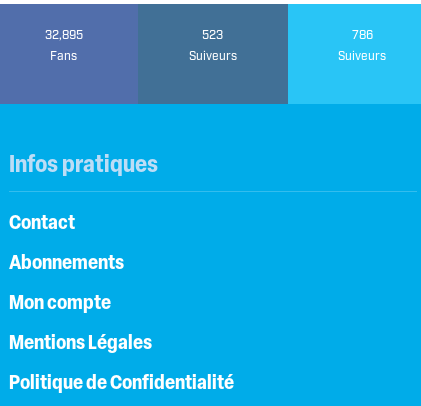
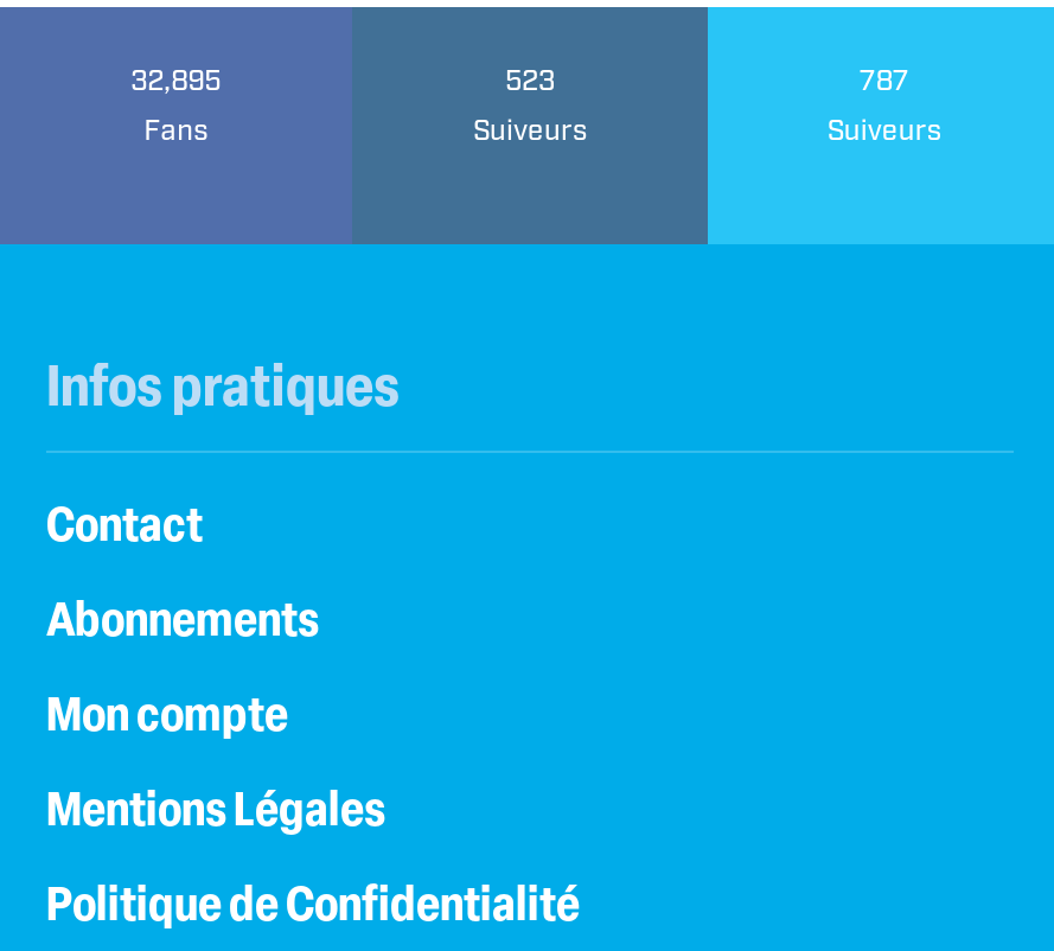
[352,28,373,43] 786 -> [859,65,909,100] 787

